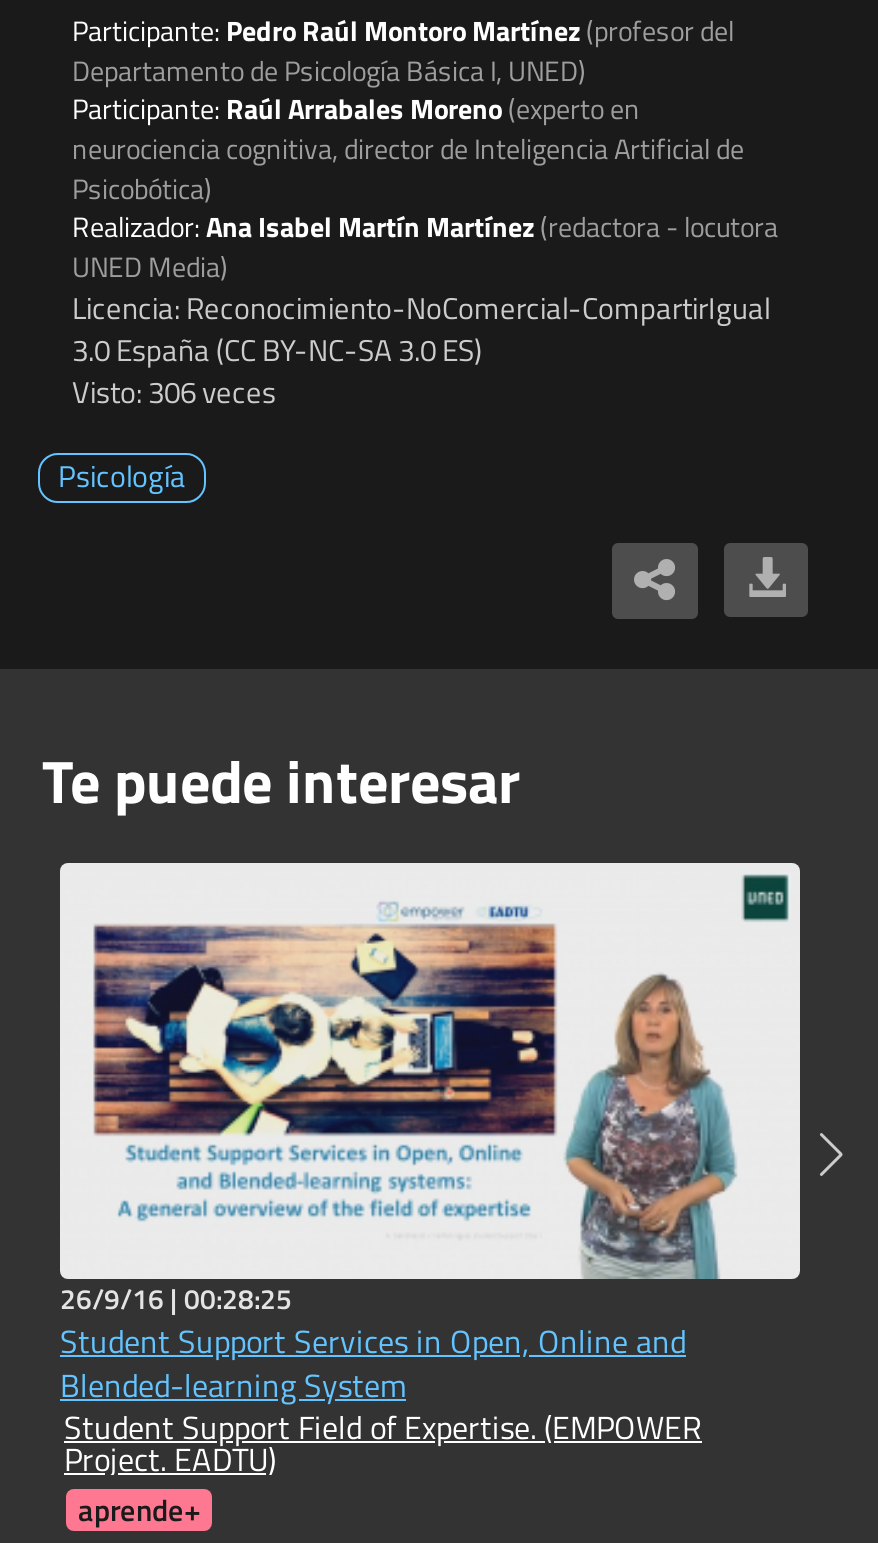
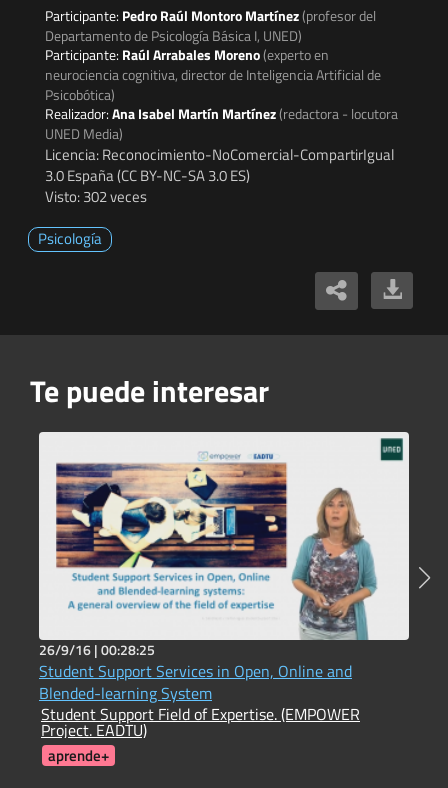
[72,369,276,415] Visto: 306 veces -> [45,185,147,208] Visto: 302 veces

